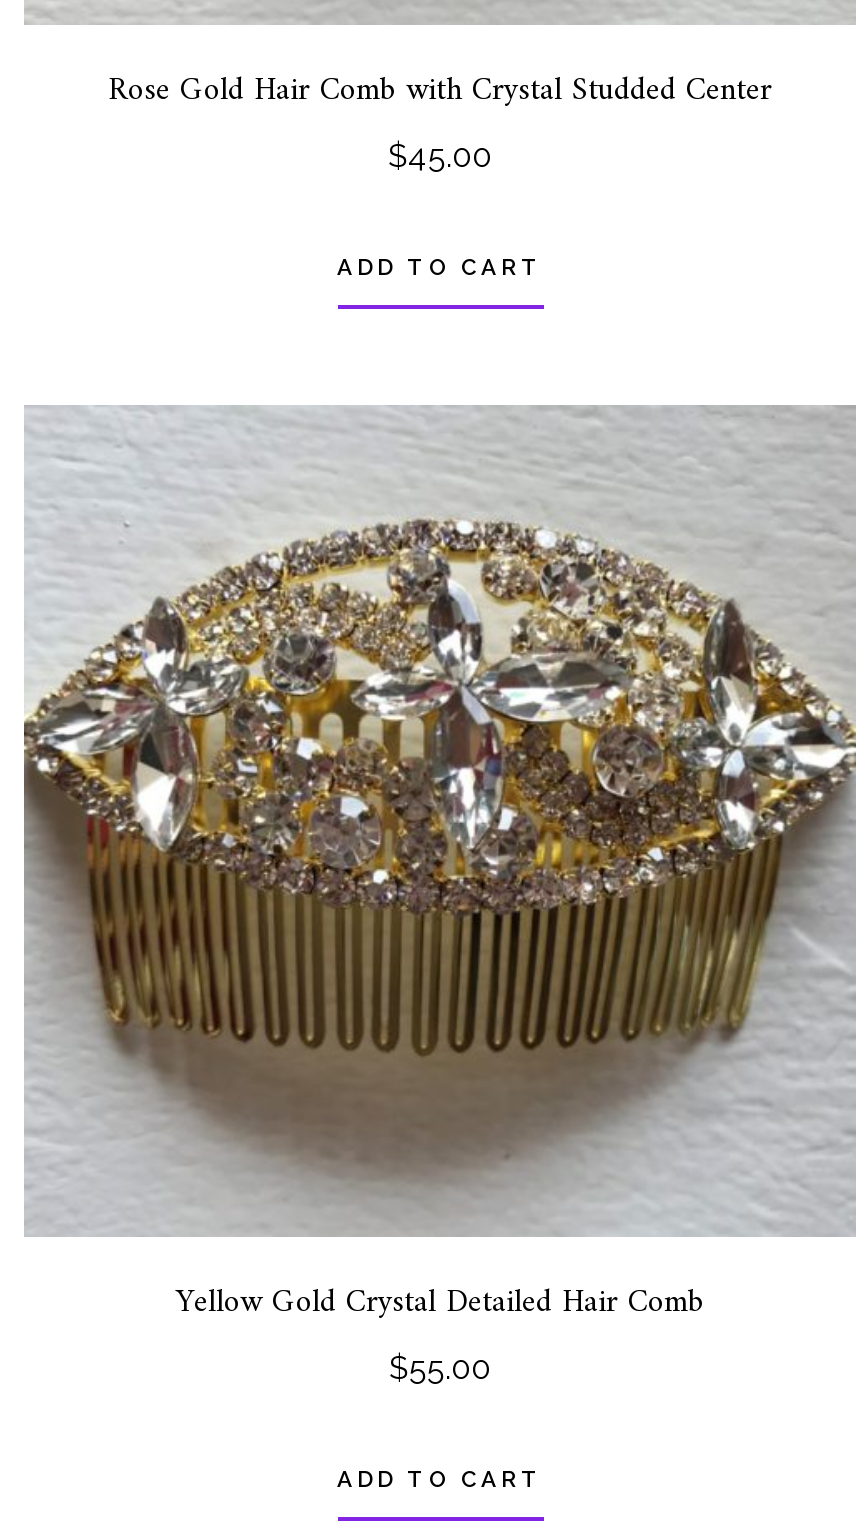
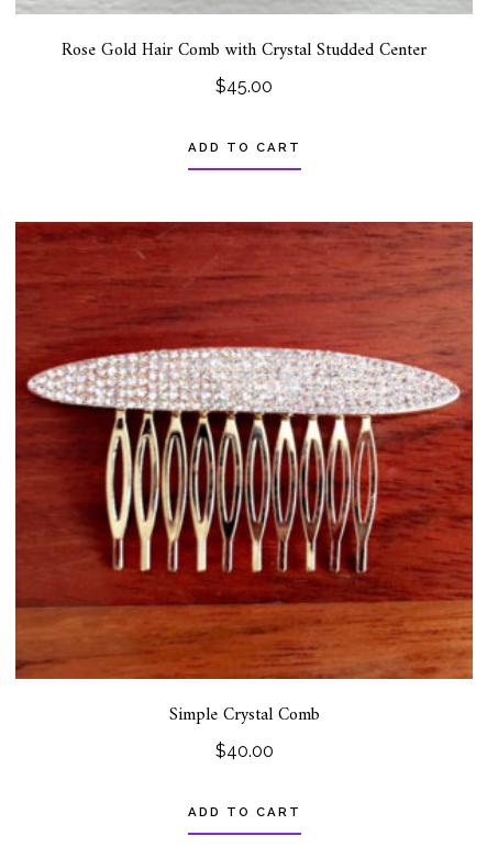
[22,404,858,1387] [image] | Yellow Gold Crystal Detailed Hair Comb | $55.00 -> [14,221,474,762] [image] | Simple Crystal Comb | $40.00

